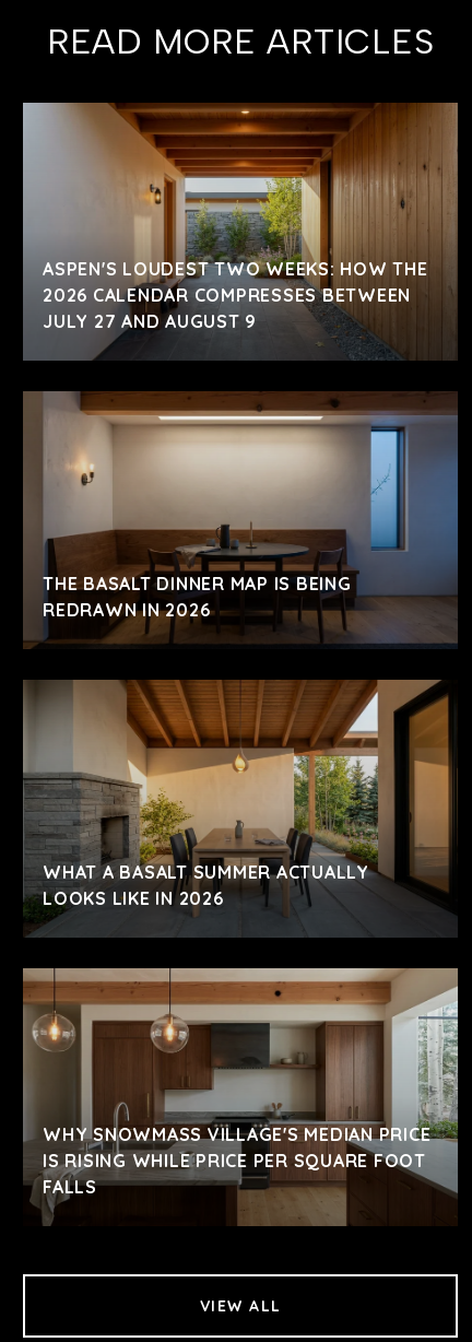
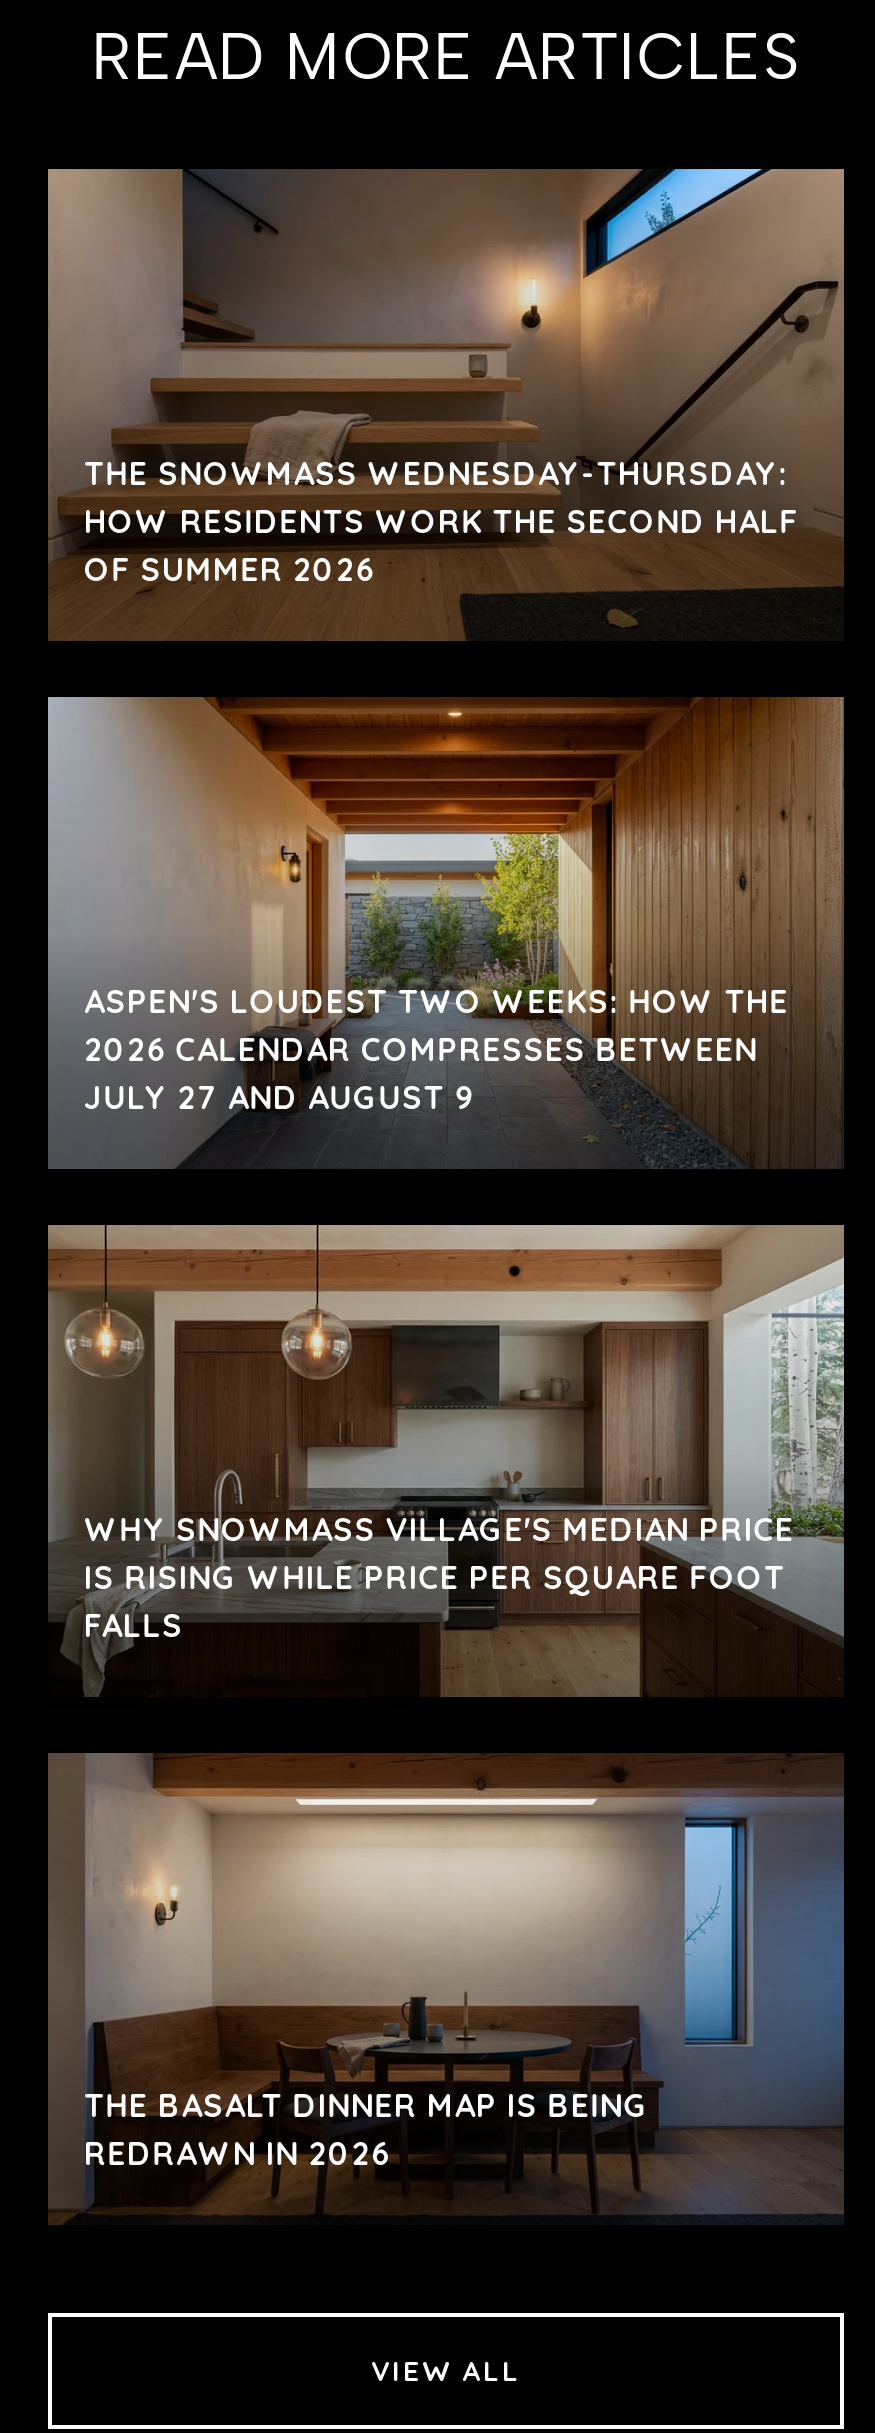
none -> [48,167,842,641] [image] | THE SNOWMASS WEDNESDAY-THURSDAY: | HOW RESIDENTS WORK THE SECOND HALF | OF SUMMER 2026
moved [31,102,457,362] -> [62,695,842,1171]: [image] | ASPEN'S LOUDEST TWO WEEKS: HOW THE | 2026 CALENDAR COMPRESSES BETWEEN | JULY 27 AND AUGUST 9
moved [24,391,458,648] -> [48,1753,846,2225]: [image] | THE BASALT DINNER MAP IS BEING | REDRAWN IN 2026
[24,680,458,937] [image] | WHAT A BASALT SUMMER ACTUALLY | LOOKS LIKE IN 2026 -> none
moved [22,967,460,1198] -> [46,1223,848,1645]: [image] | WHY SNOWMASS VILLAGE'S MEDIAN PRICE | IS RISING WHILE PRICE PER SQUARE FOOT | FALLS
moved [219,1176,385,1226] -> [406,1605,710,1697]: [image]

